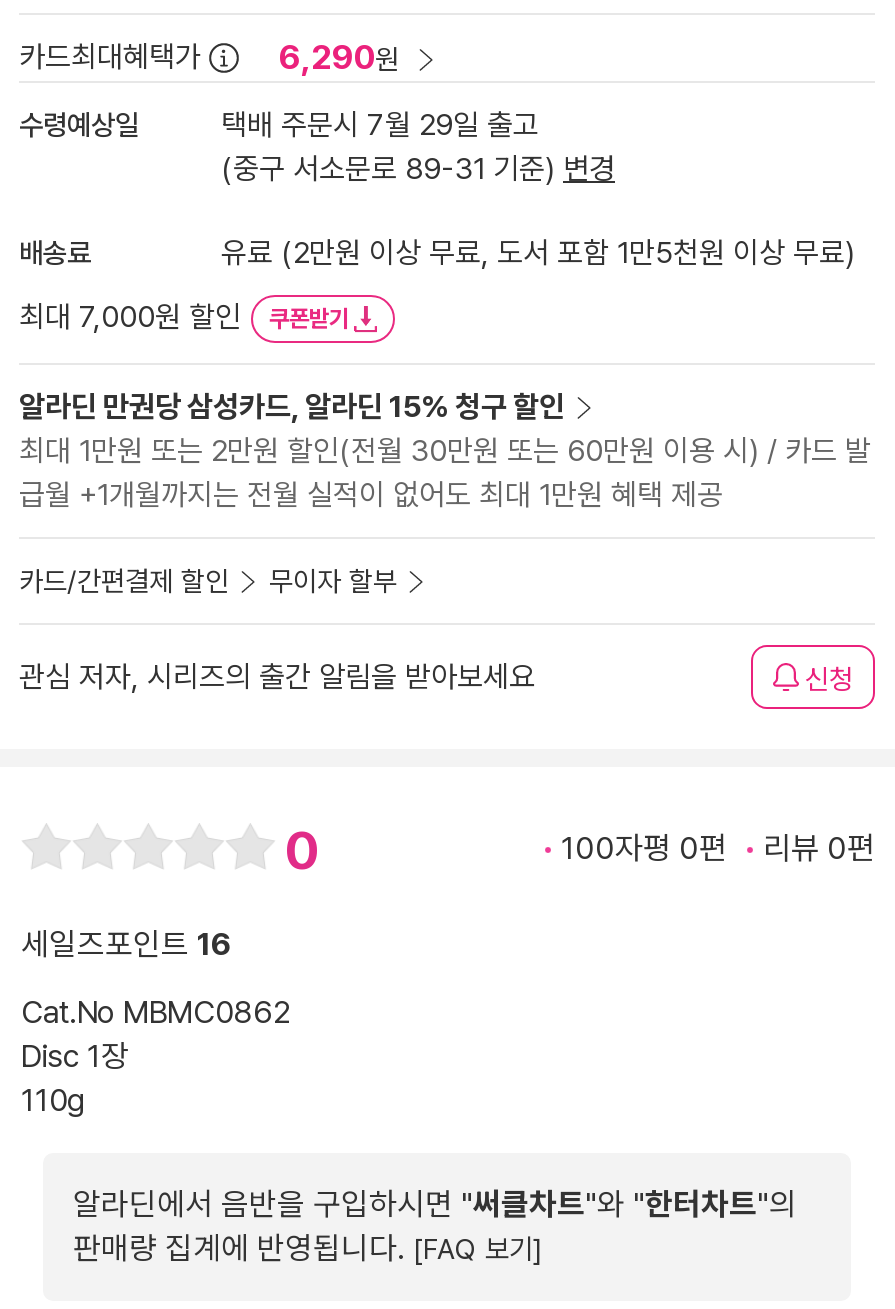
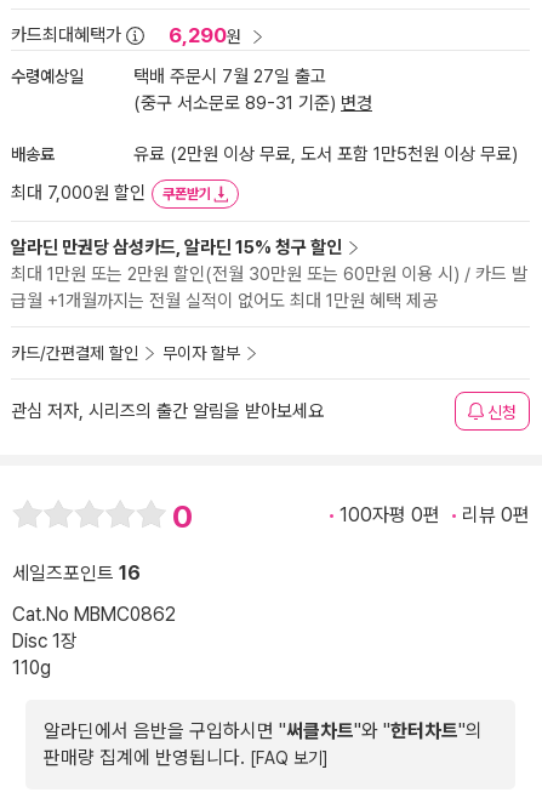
[221,107,539,143] 택배 주문시 7월 29일 출고 -> [133,65,326,87] 택배 주문시 7월 27일 출고

